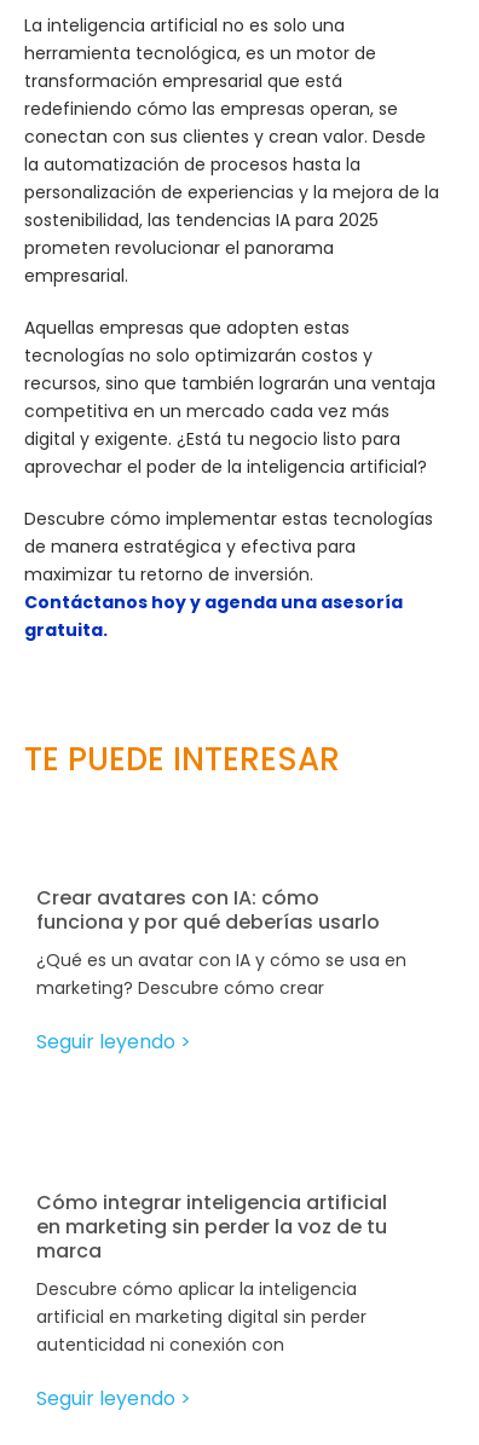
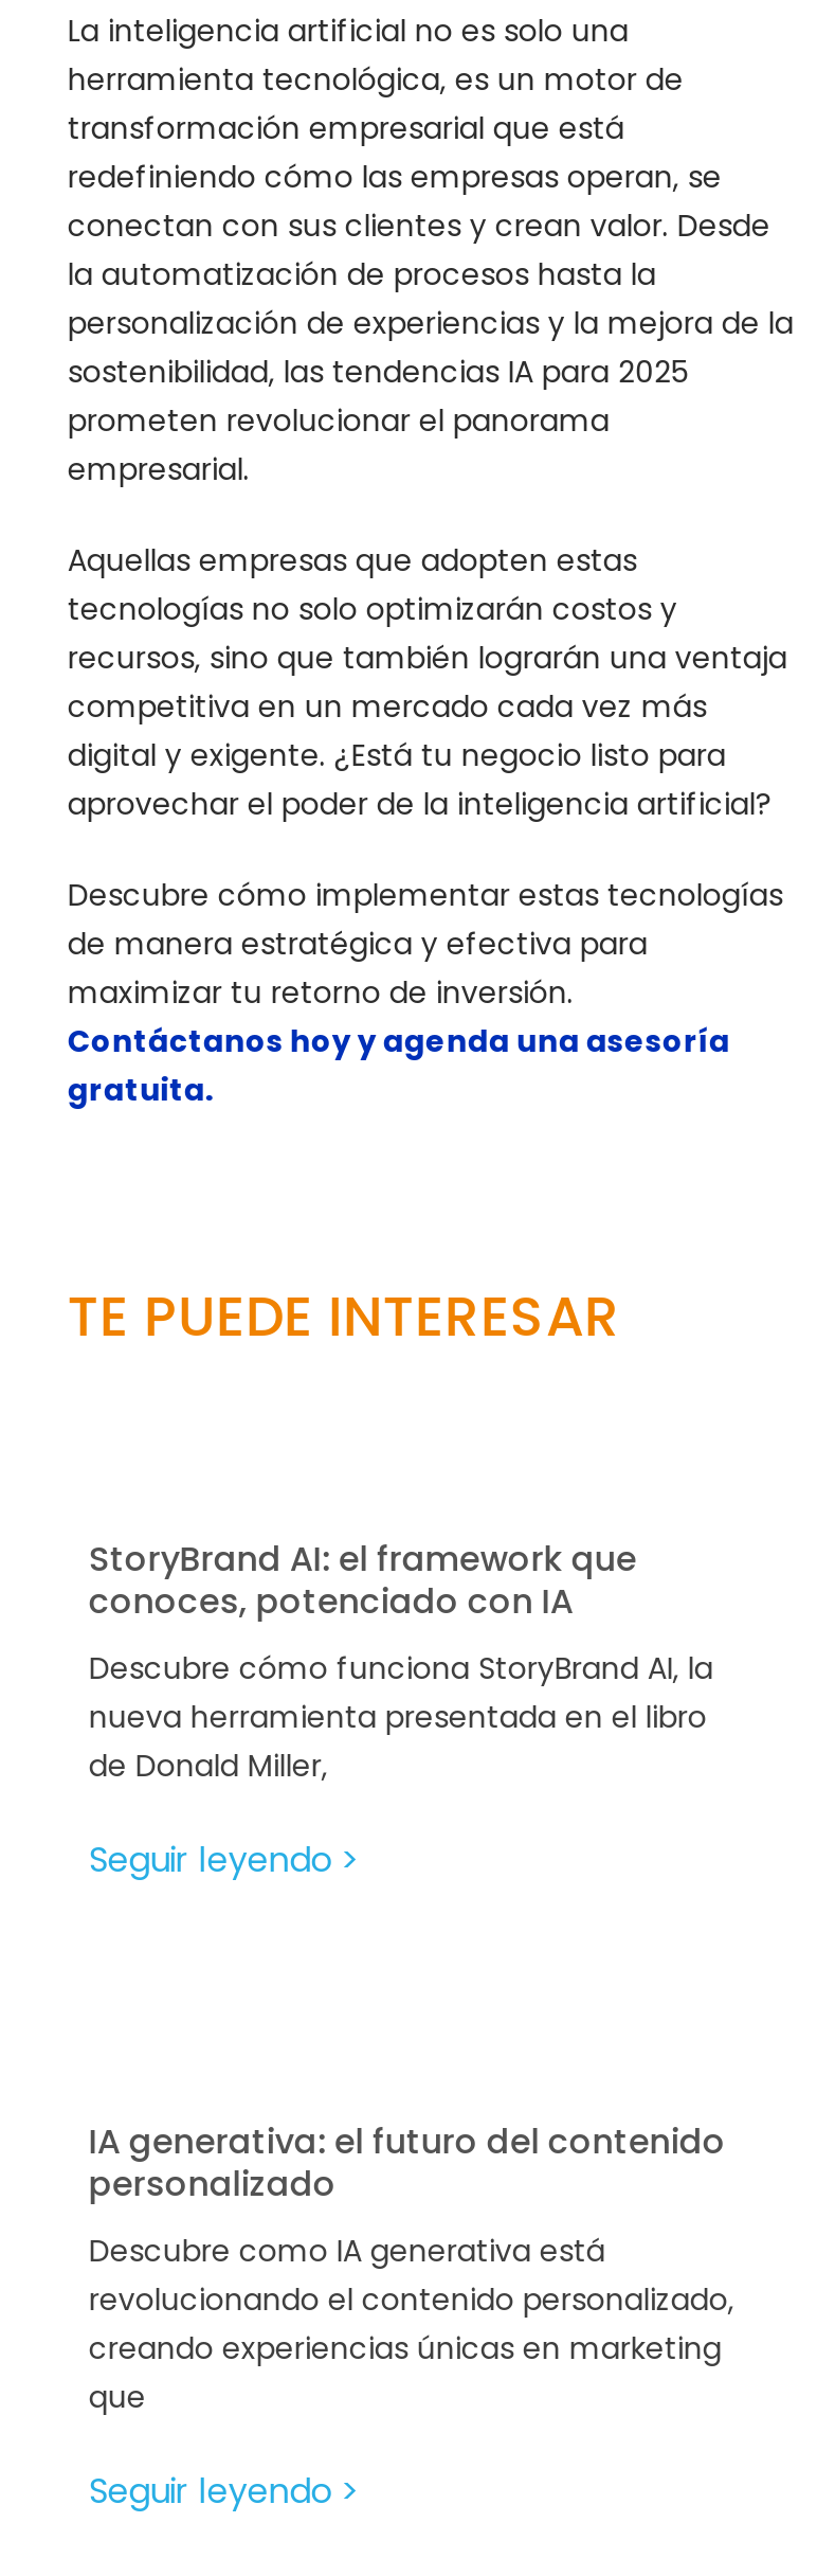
[37,884,407,1000] Crear avatares con IA: cómo | funciona y por qué deberías usarlo | ¿Qué es un avatar con IA y cómo se usa en | marketing? Descubre cómo crear -> [88,1534,713,1786] StoryBrand AI: el framework que | conoces, potenciado con IA | Descubre cómo funciona StoryBrand AI, la | nueva herramienta presentada en el libro | de Donald Miller,
[37,1188,387,1356] Cómo integrar inteligencia artificial | en marketing sin perder la voz de tu | marca | Descubre cómo aplicar la inteligencia | artificial en marketing digital sin perder | autenticidad ni conexión con -> [88,2117,734,2418] IA generativa: el futuro del contenido | personalizado | Descubre como IA generativa está | revolucionando el contenido personalizado, | creando experiencias únicas en marketing | que

